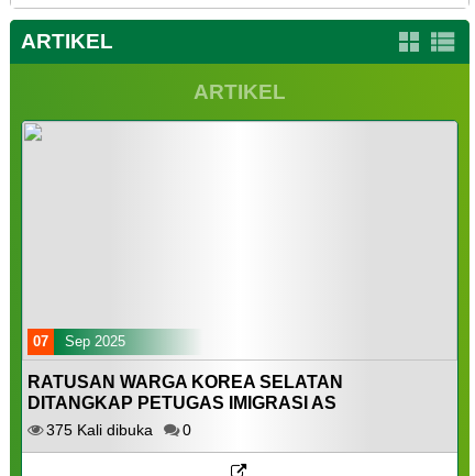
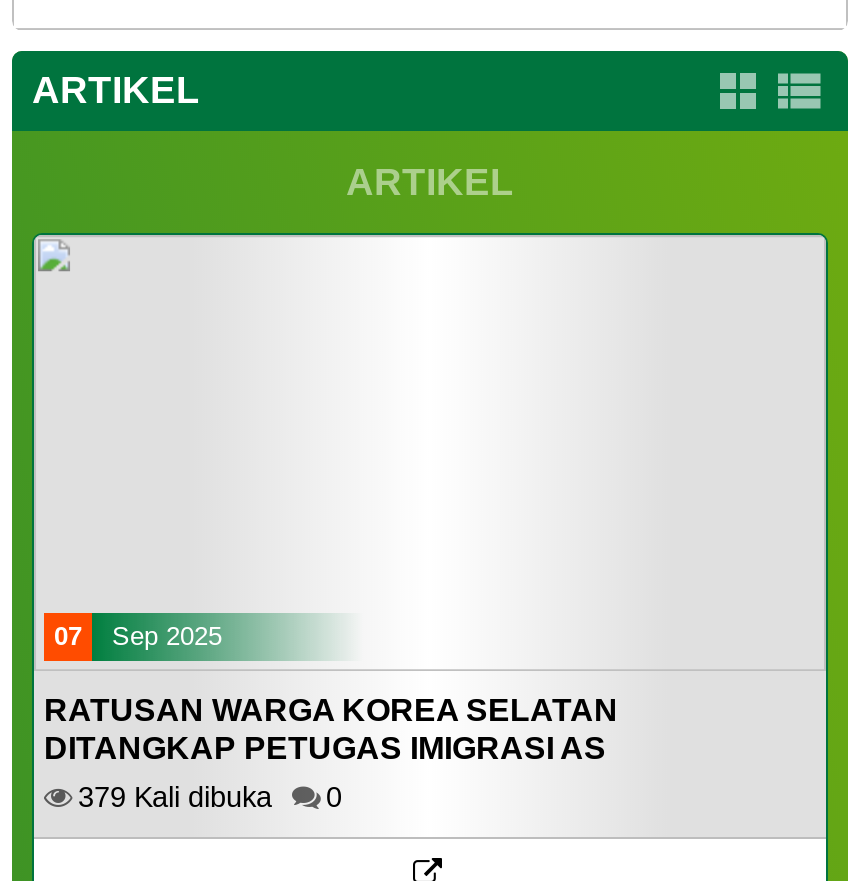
[46,421,191,438] 375 Kali dibuka 0 -> [78,780,342,812] 379 Kali dibuka 0

